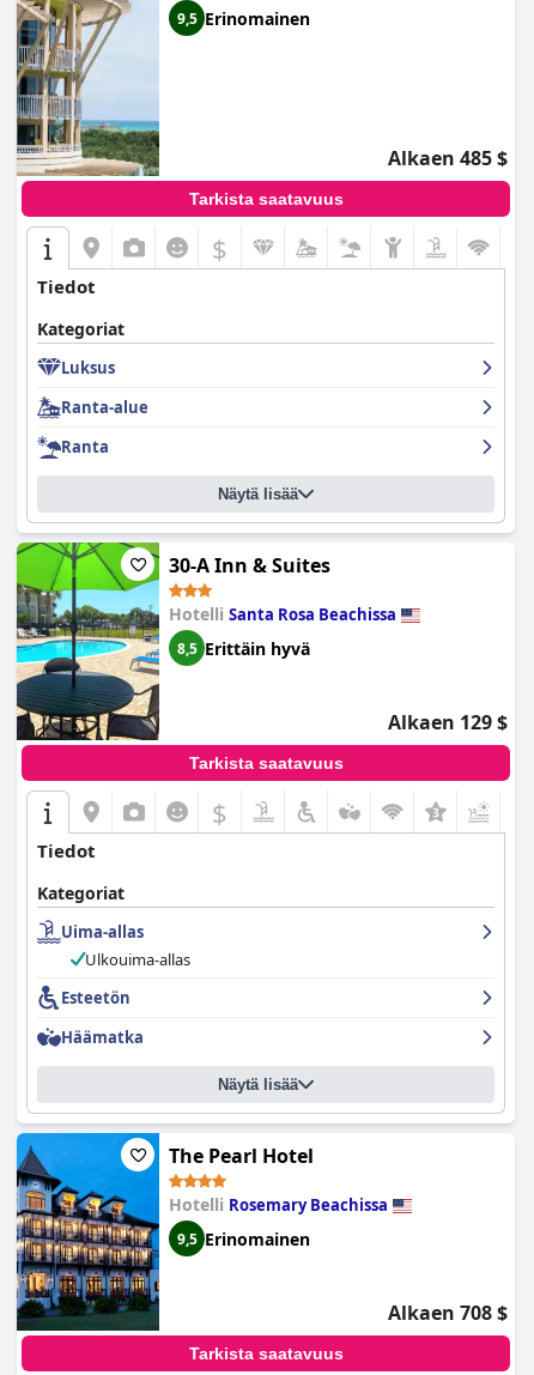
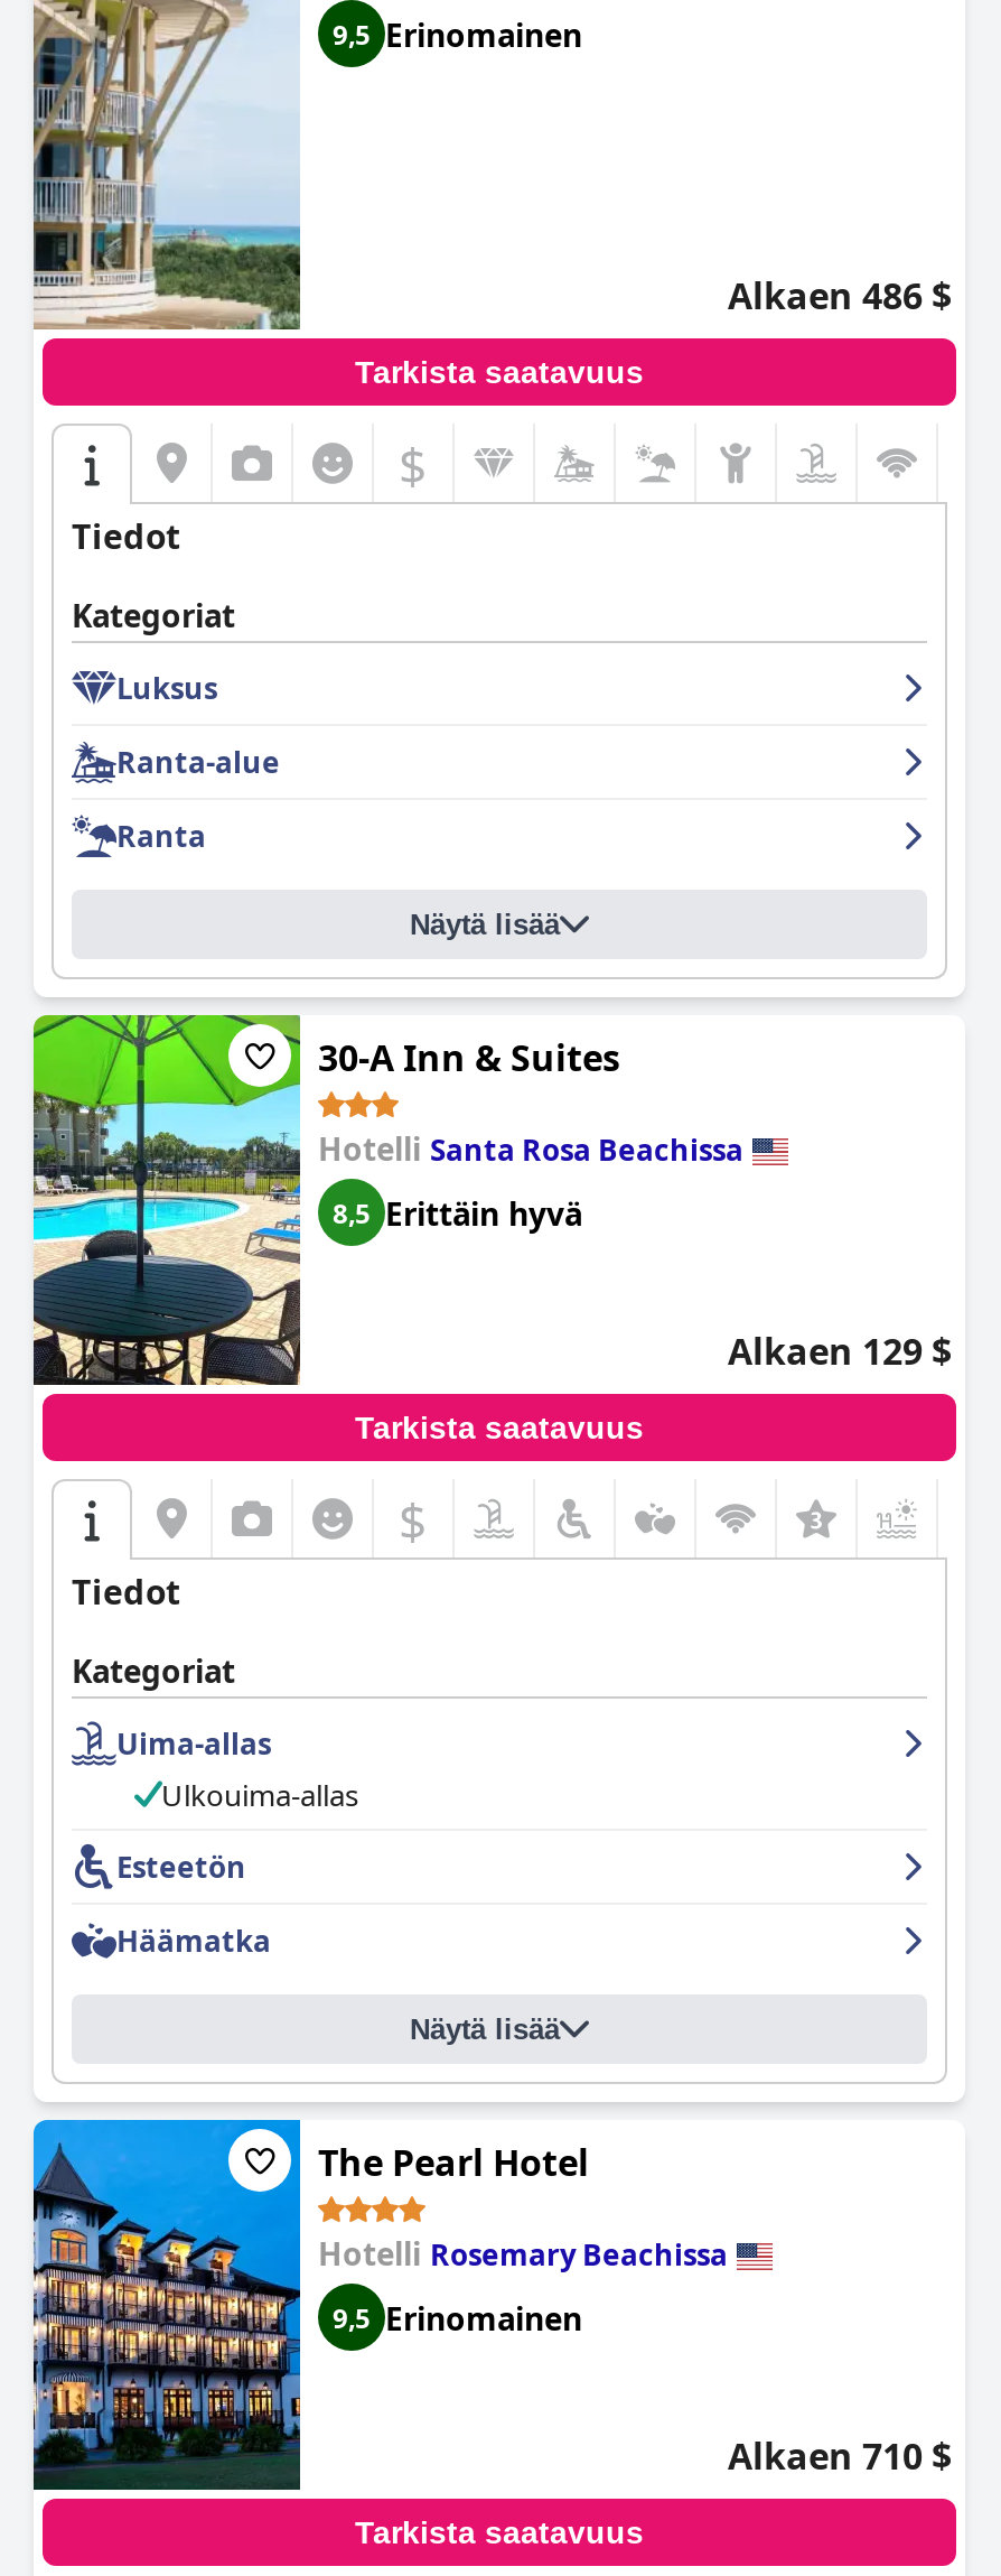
[388,145,508,171] Alkaen 485 $ -> [728,271,952,320] Alkaen 486 $
[388,1300,508,1326] Alkaen 708 $ -> [728,2431,952,2481] Alkaen 710 $

